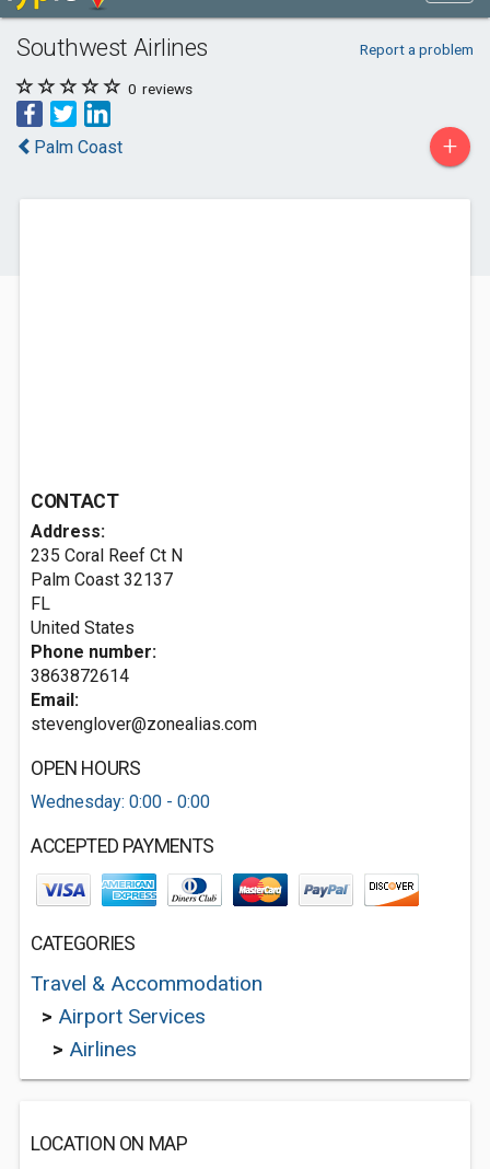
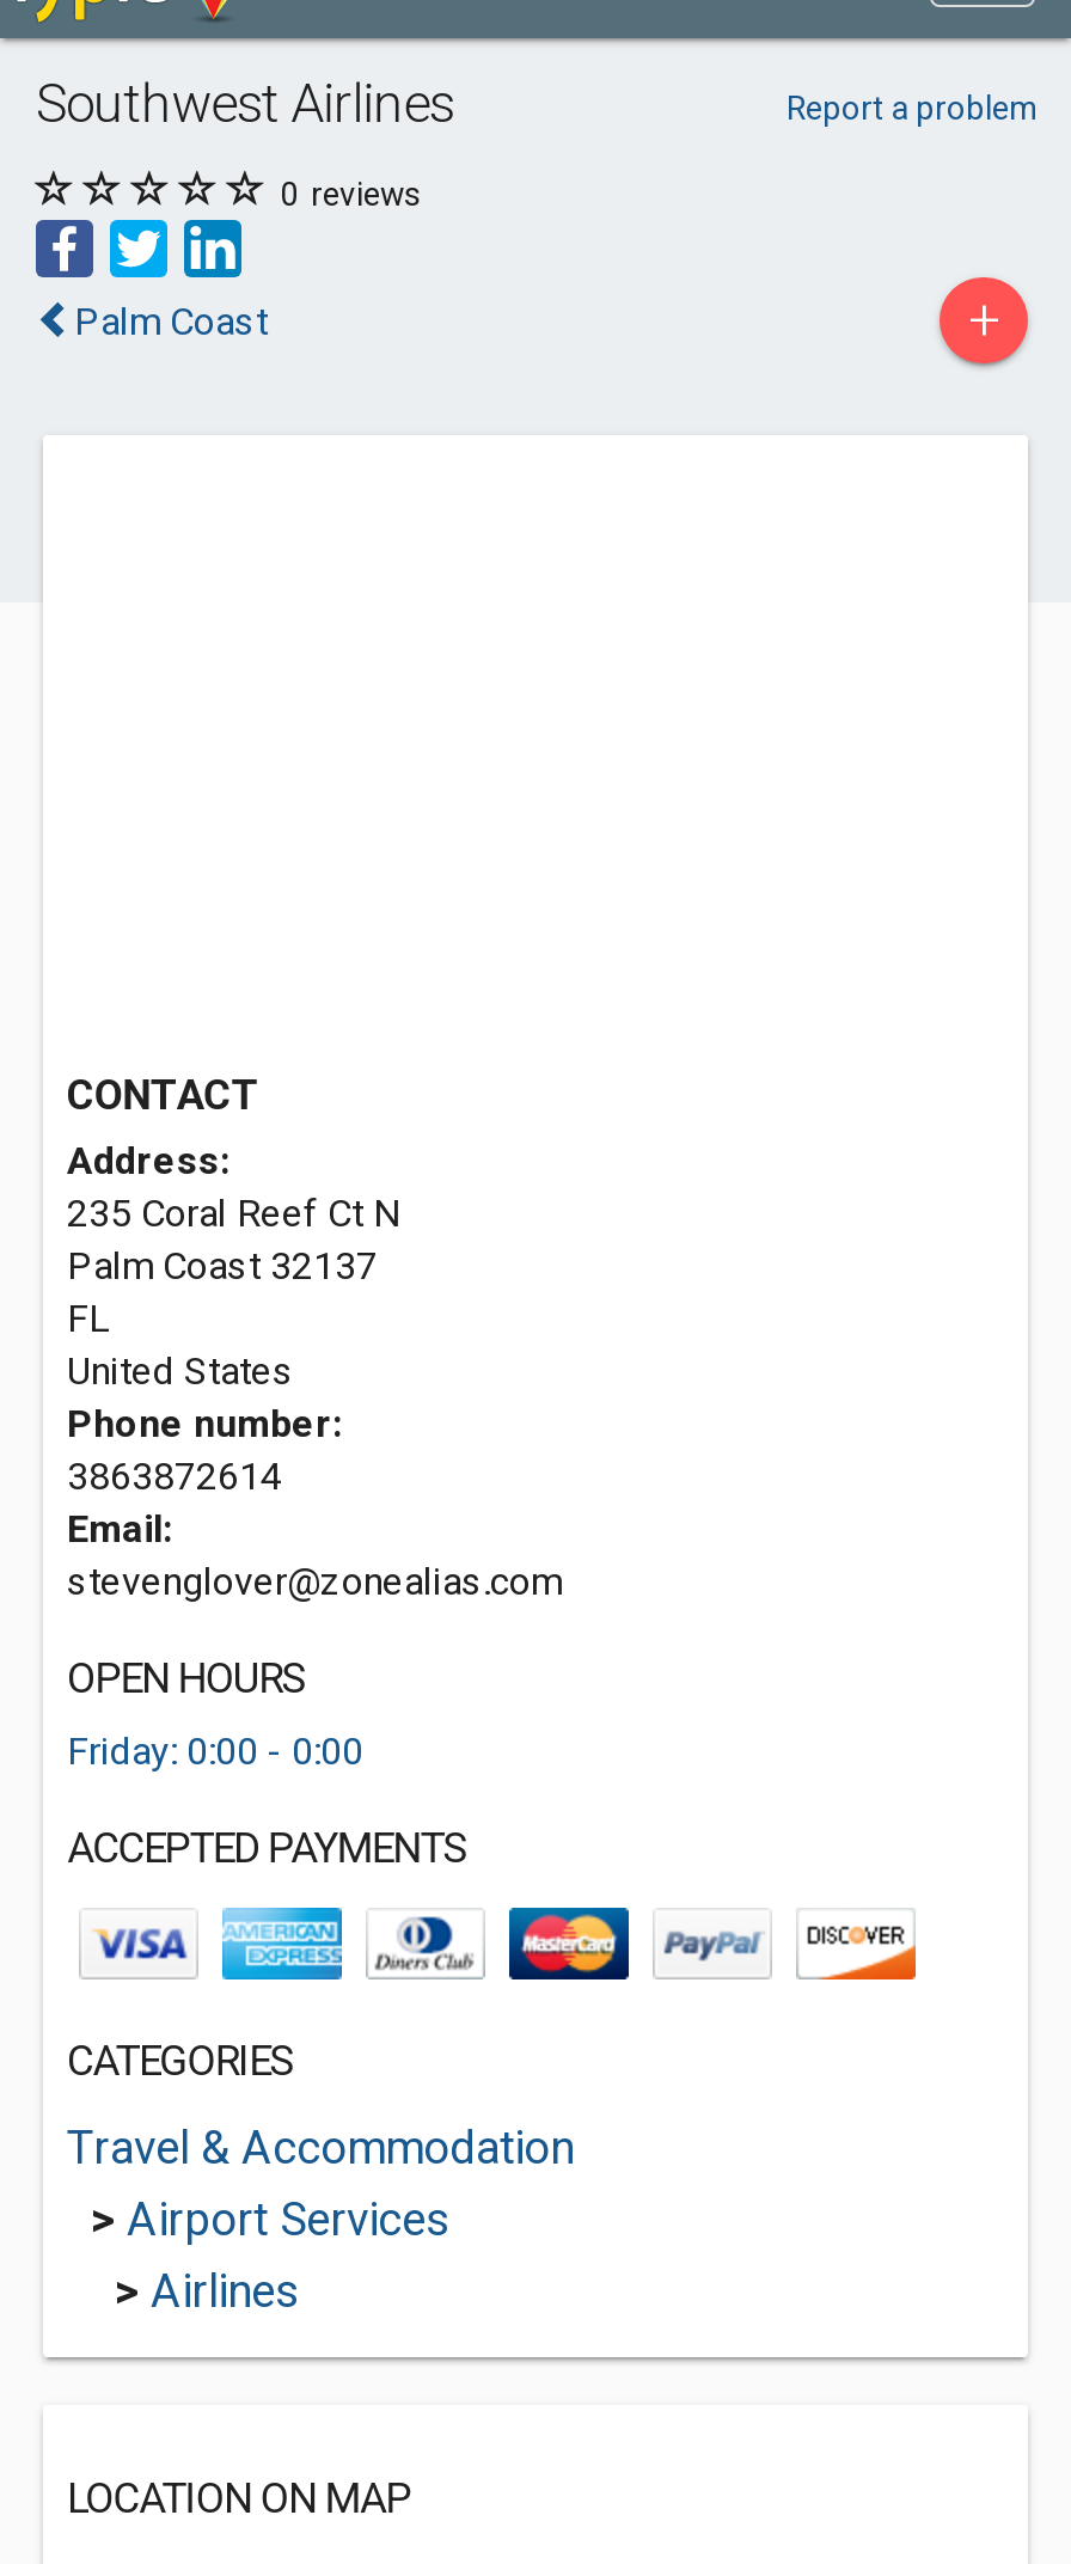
[31,791,210,812] Wednesday: 0:00 - 0:00 -> [67,1728,363,1774] Friday: 0:00 - 0:00

